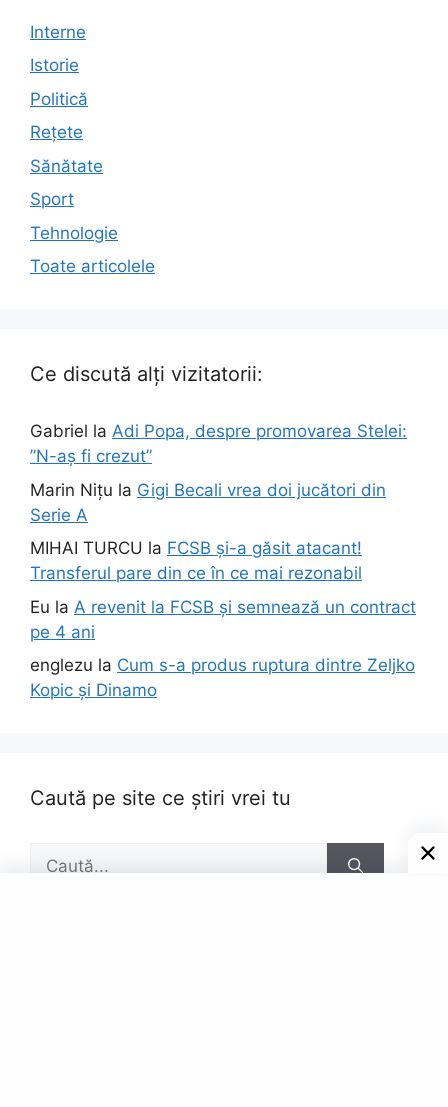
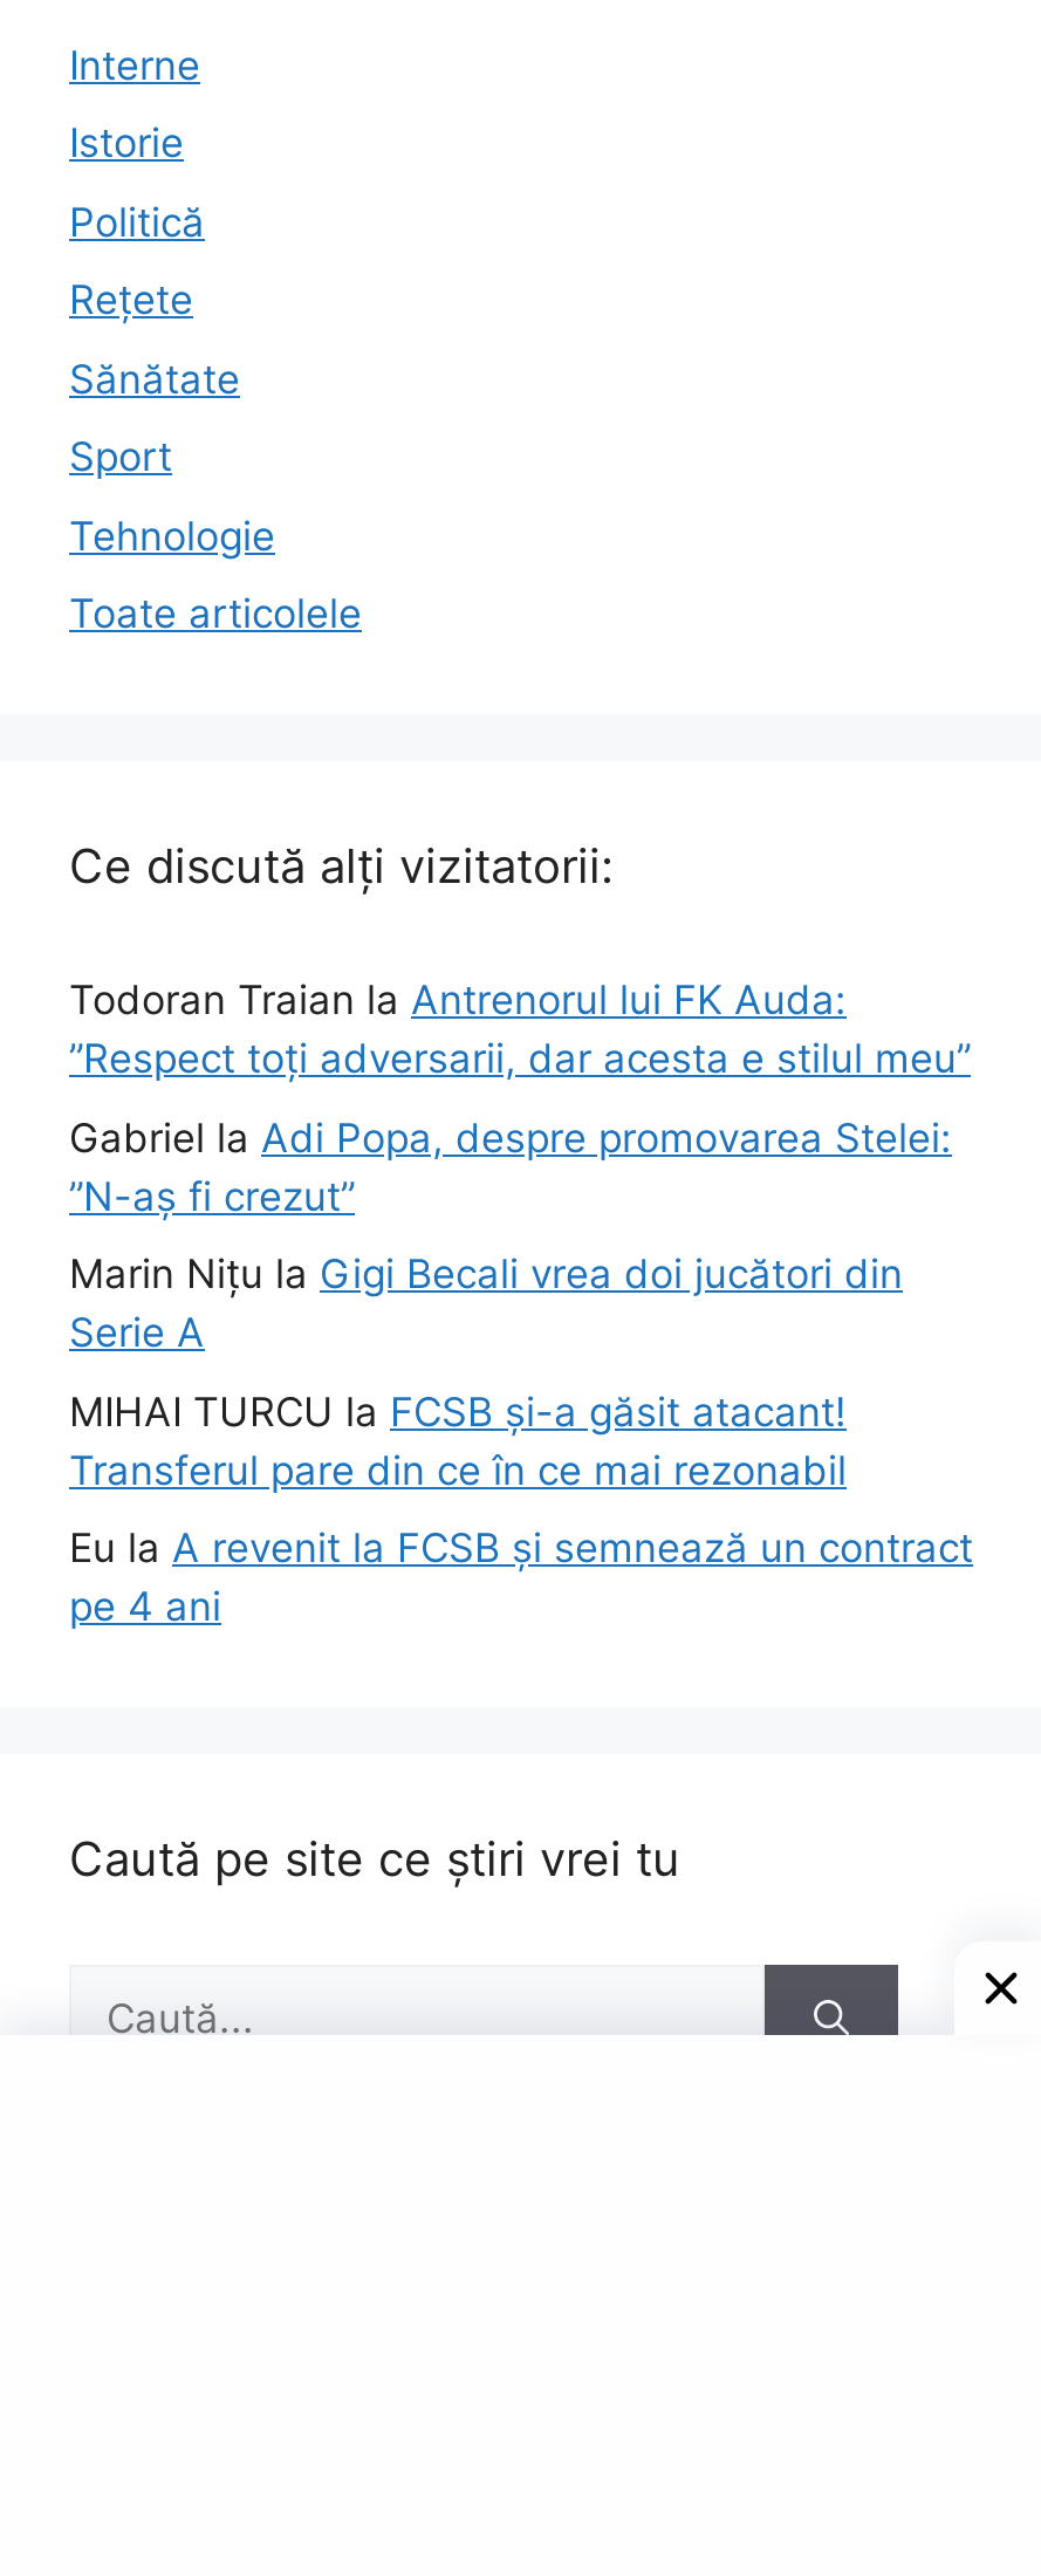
none -> [69,977,971,1082] Todoran Traian la Antrenorul lui FK Auda: | ”Respect toți adversarii, dar acesta e stilul meu”
moved [30,421,416,642] -> [69,1114,973,1630]: Gabriel la Adi Popa, despre promovarea Stelei: | ”N-aș fi crezut” | Marin Nițu la Gigi Becali vrea doi jucători din | Serie A | MIHAI TURCU la FCSB și-a găsit atacant! | Transferul pare din ce în ce mai rezonabil | Eu la A revenit la FCSB și semnează un contract | pe 4 ani
[30,655,415,700] englezu la Cum s-a produs ruptura dintre Zeljko | Kopic și Dinamo -> none

